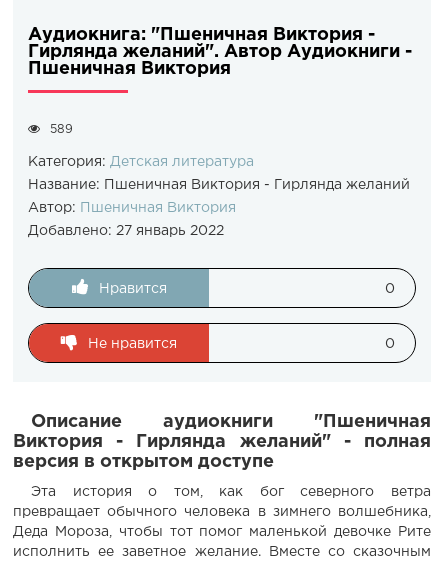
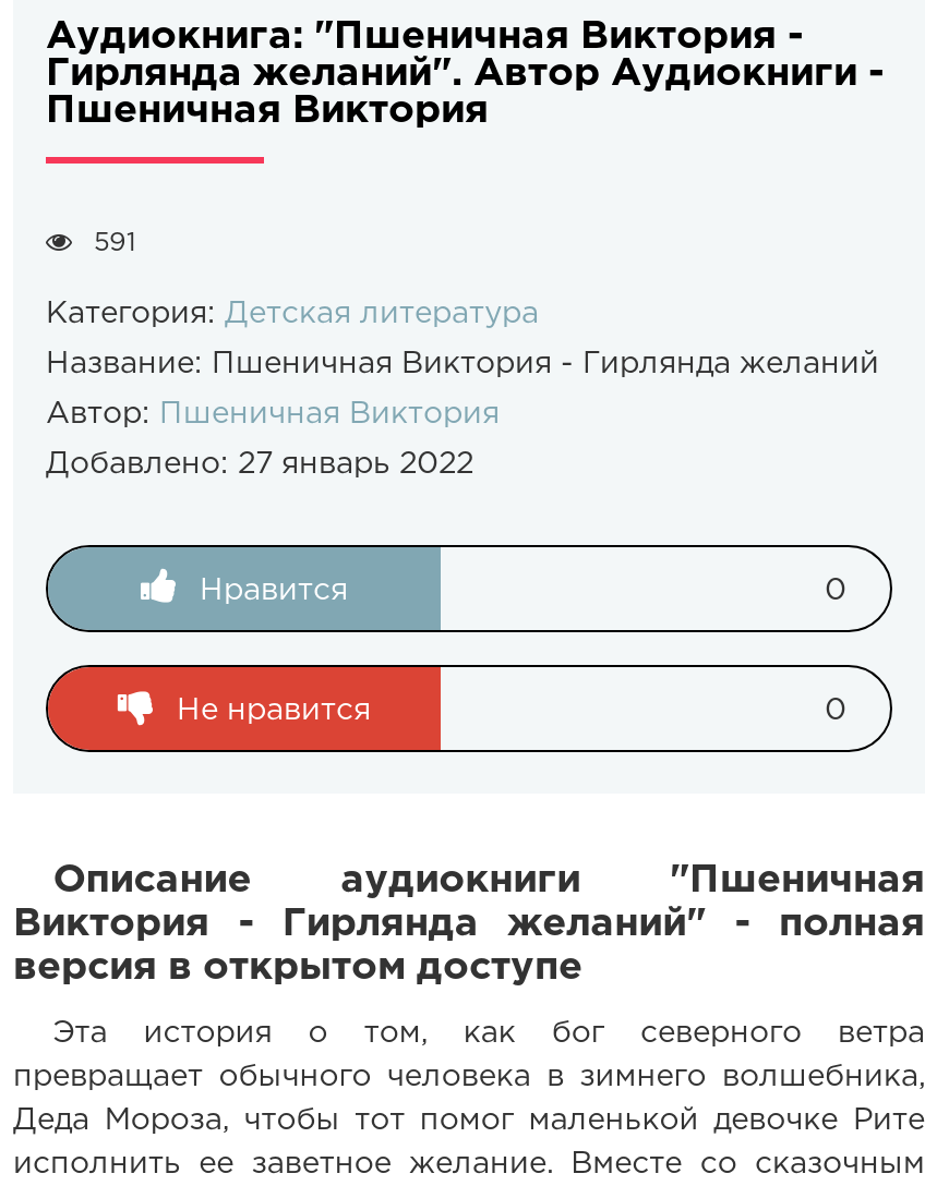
[50,123,73,134] 589 -> [94,230,135,254] 591

